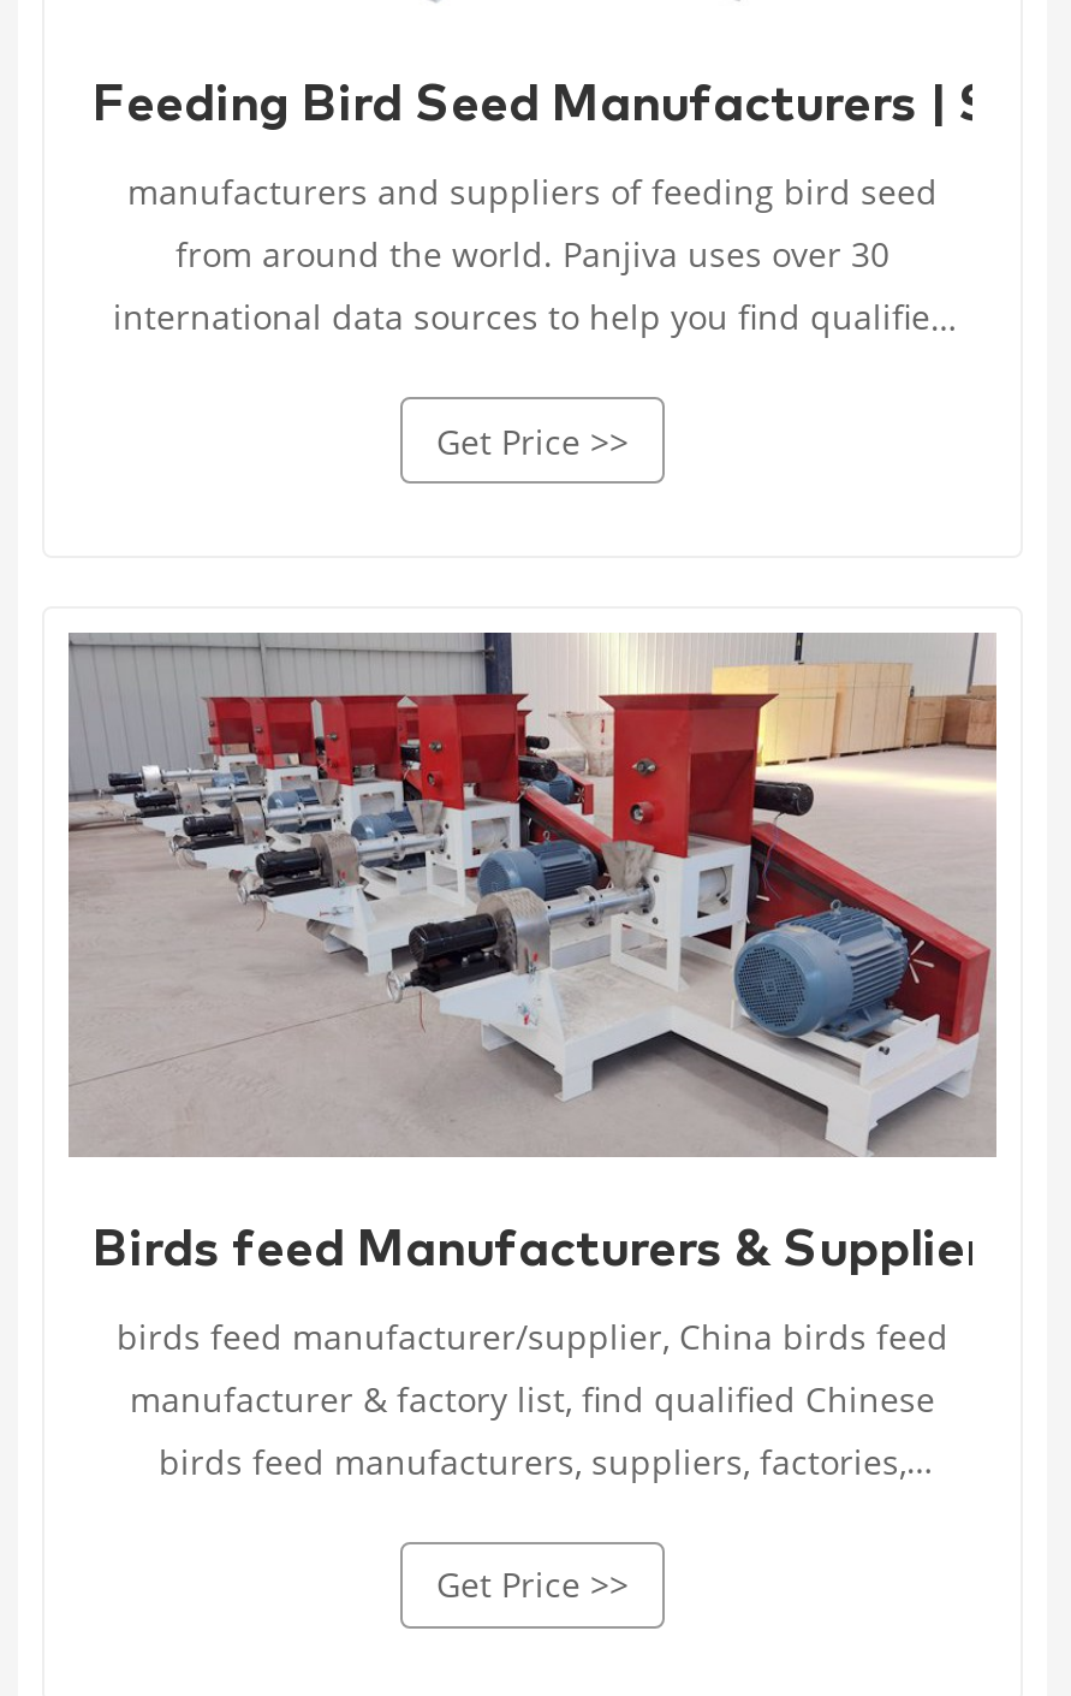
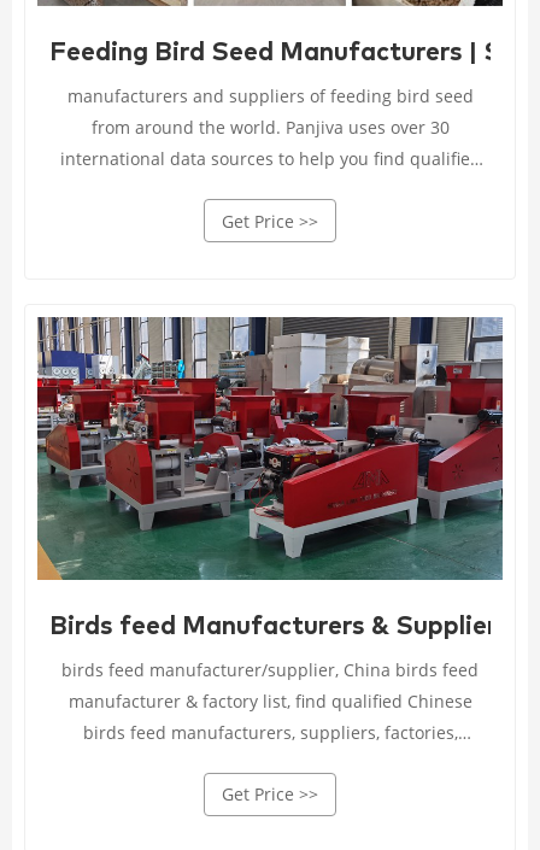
[66,633,999,1157] [image] -> [36,316,504,580] [image]

